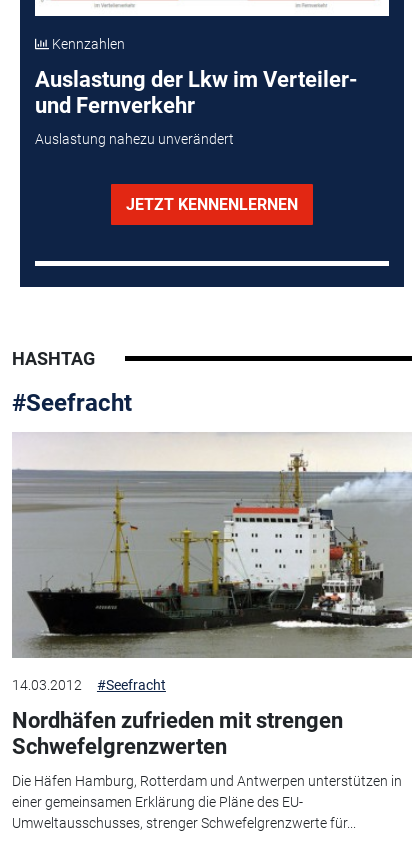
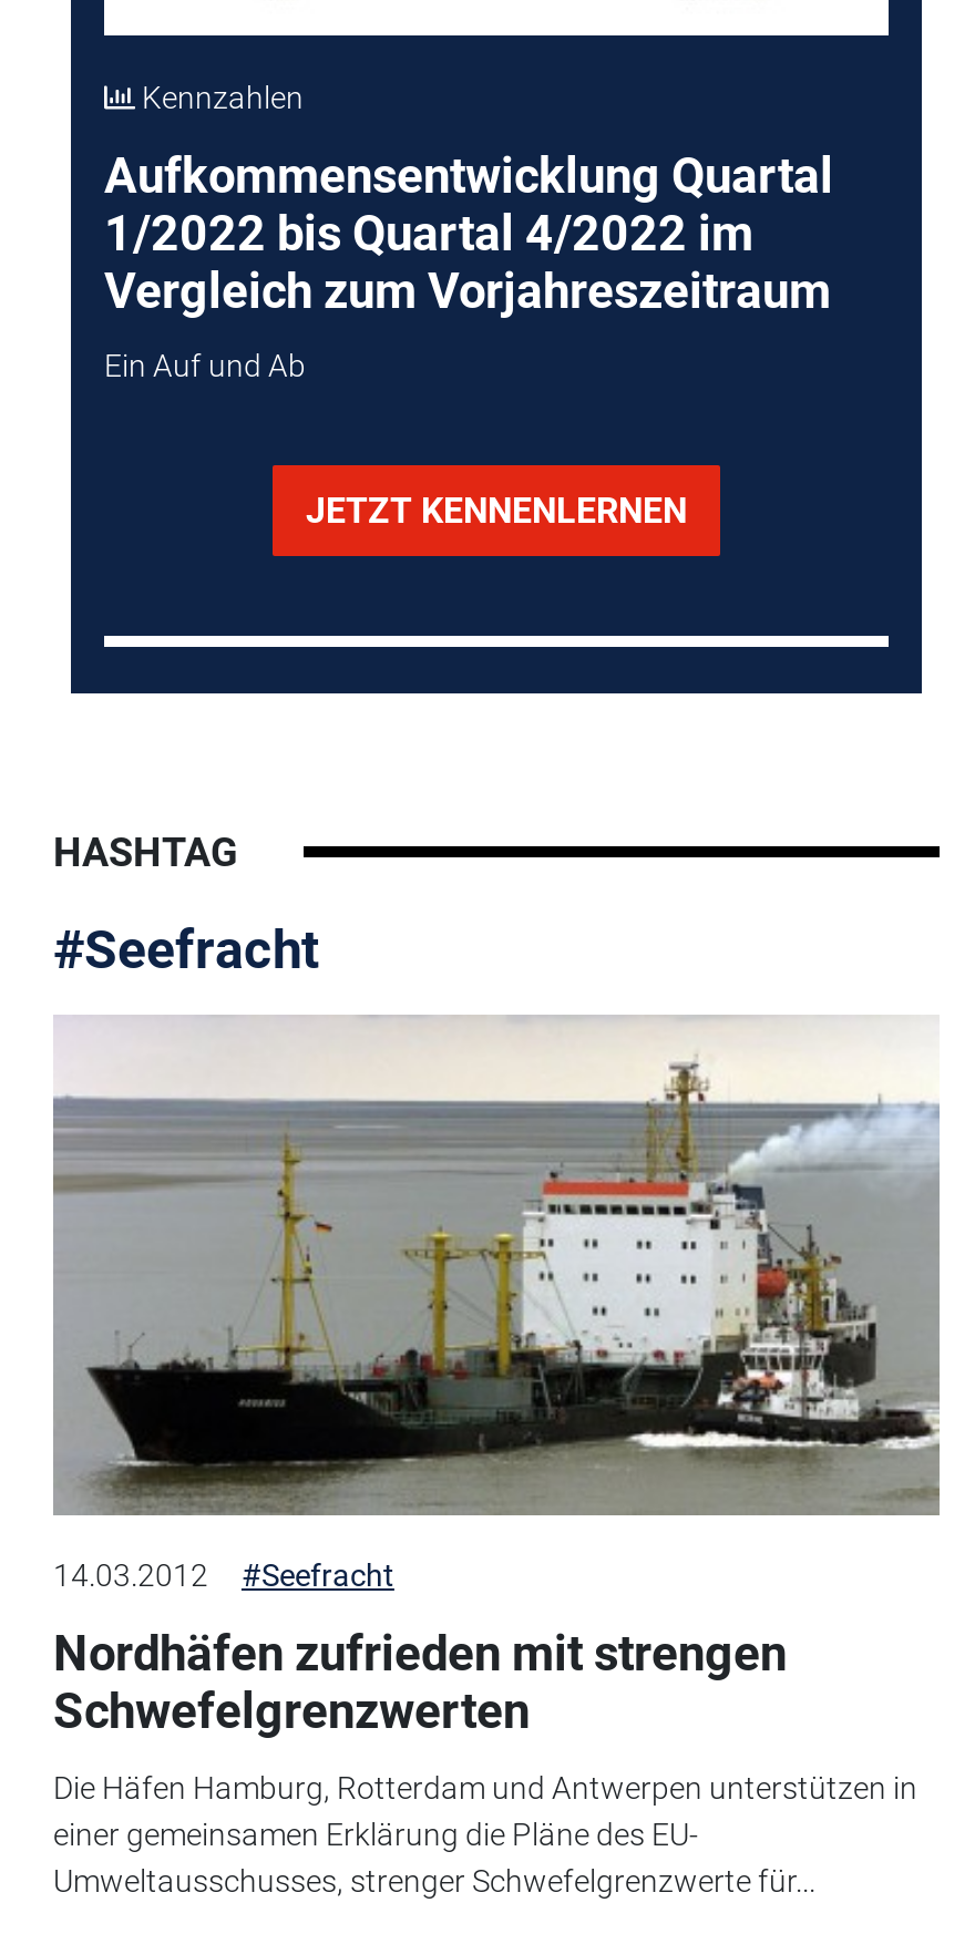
[35,67,358,118] Auslastung der Lkw im Verteiler- | und Fernverkehr -> [104,148,833,319] Aufkommensentwicklung Quartal | 1/2022 bis Quartal 4/2022 im | Vergleich zum Vorjahreszeitraum
[35,131,234,147] Auslastung nahezu unverändert -> [104,349,306,384] Ein Auf und Ab

